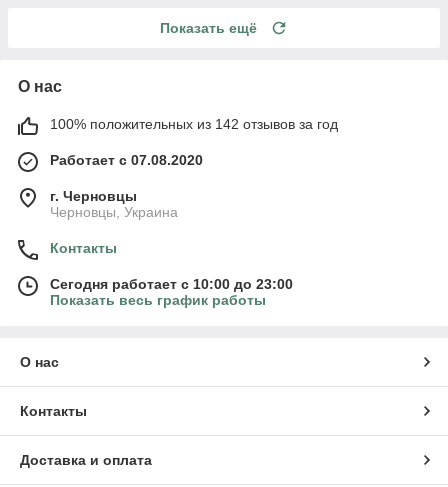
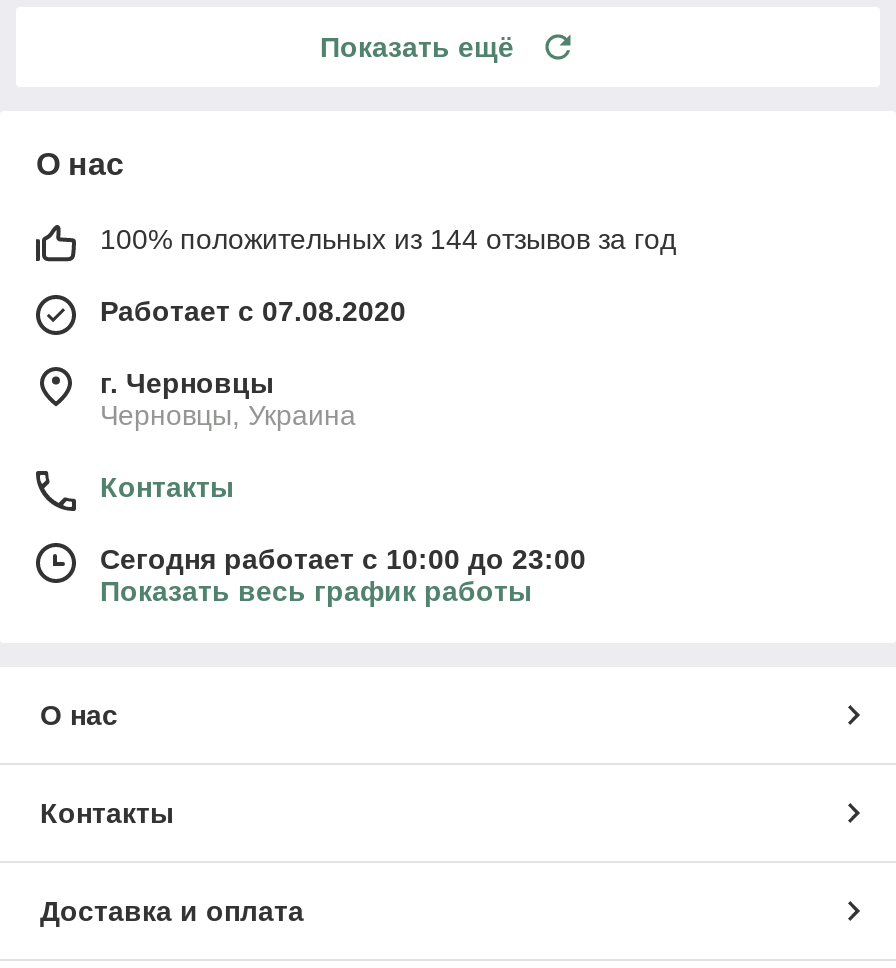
[50,116,338,132] 100% положительных из 142 отзывов за год -> [100,223,676,255] 100% положительных из 144 отзывов за год

